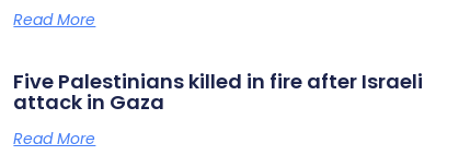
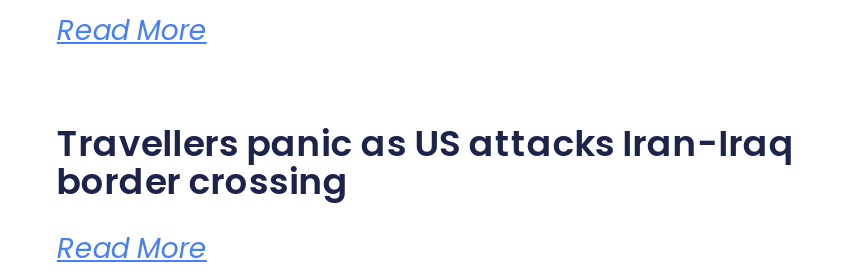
[14,68,423,116] Five Palestinians killed in fire after Israeli | attack in Gaza -> [57,117,795,205] Travellers panic as US attacks Iran-Iraq | border crossing

